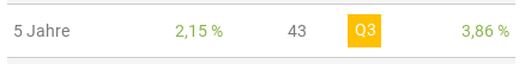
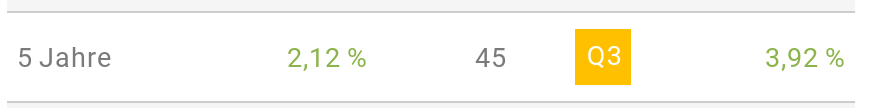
[175,22,223,41] 2,15 % -> [287,42,367,74] 2,12 %
[288,22,307,41] 43 -> [475,42,507,74] 45
[461,22,509,41] 3,86 % -> [765,42,845,74] 3,92 %

